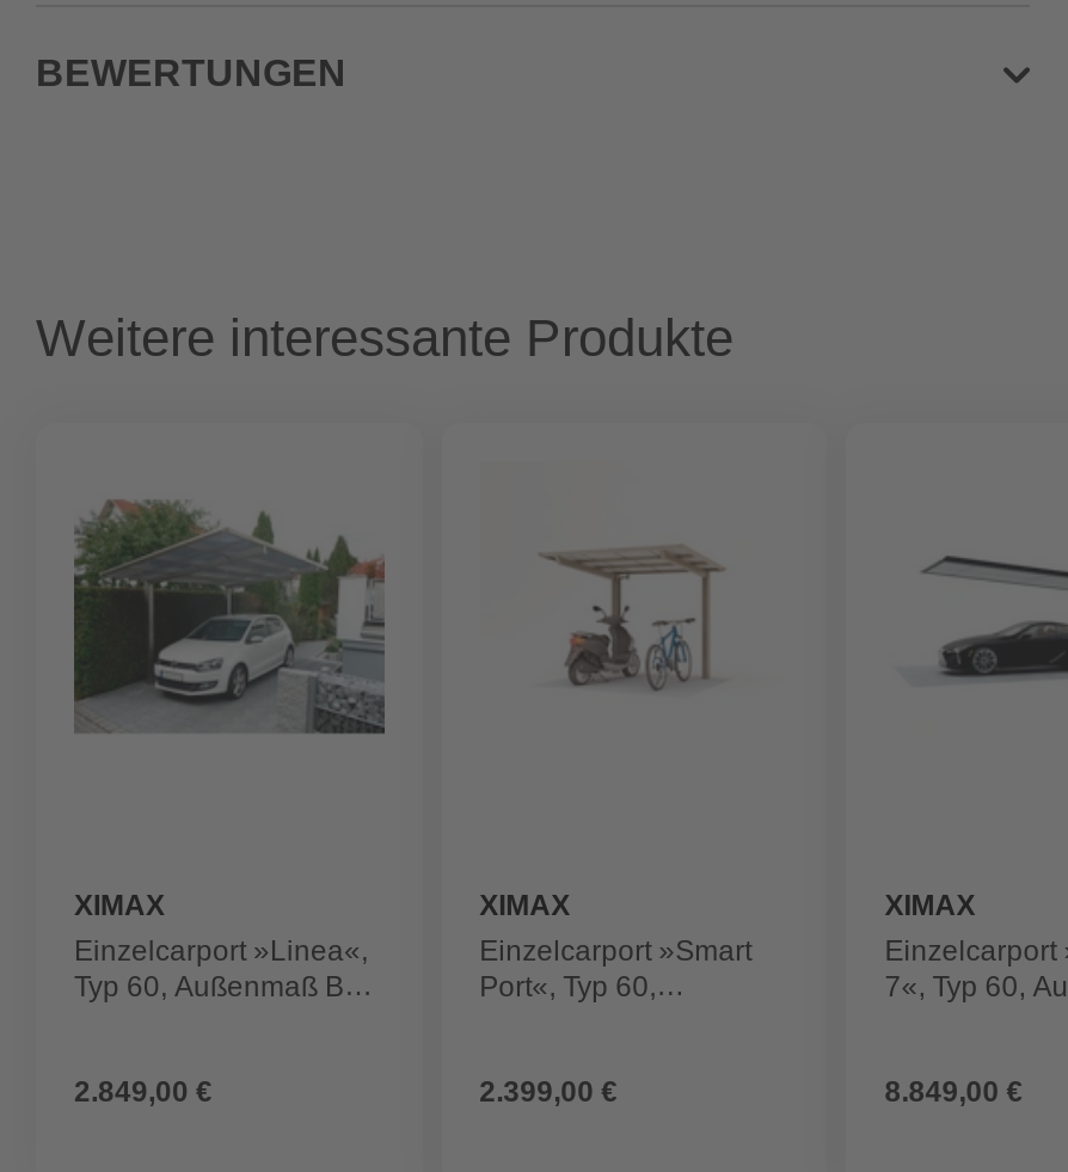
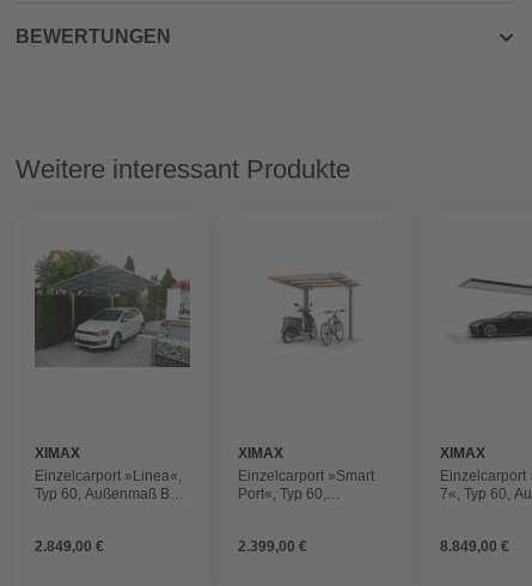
[36,308,734,368] Weitere interessante Produkte -> [16,154,350,184] Weitere interessant Produkte

